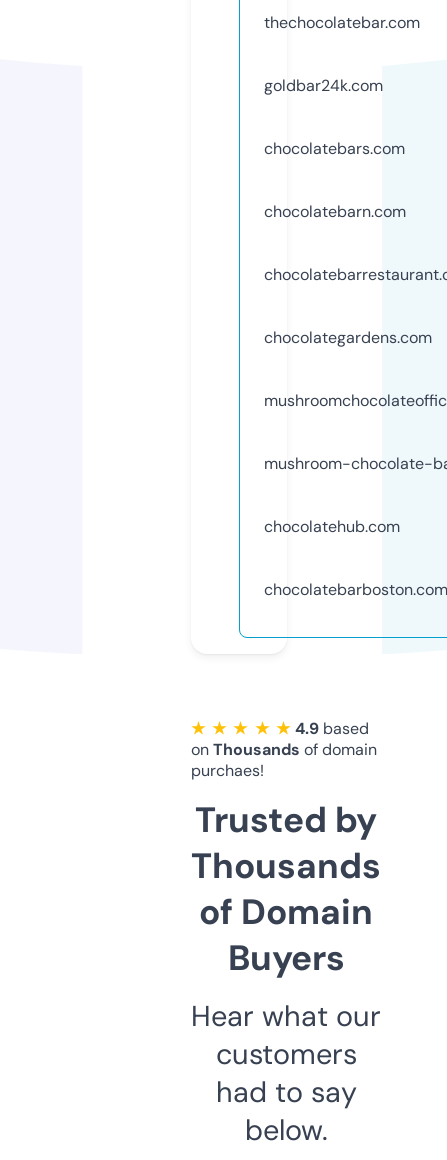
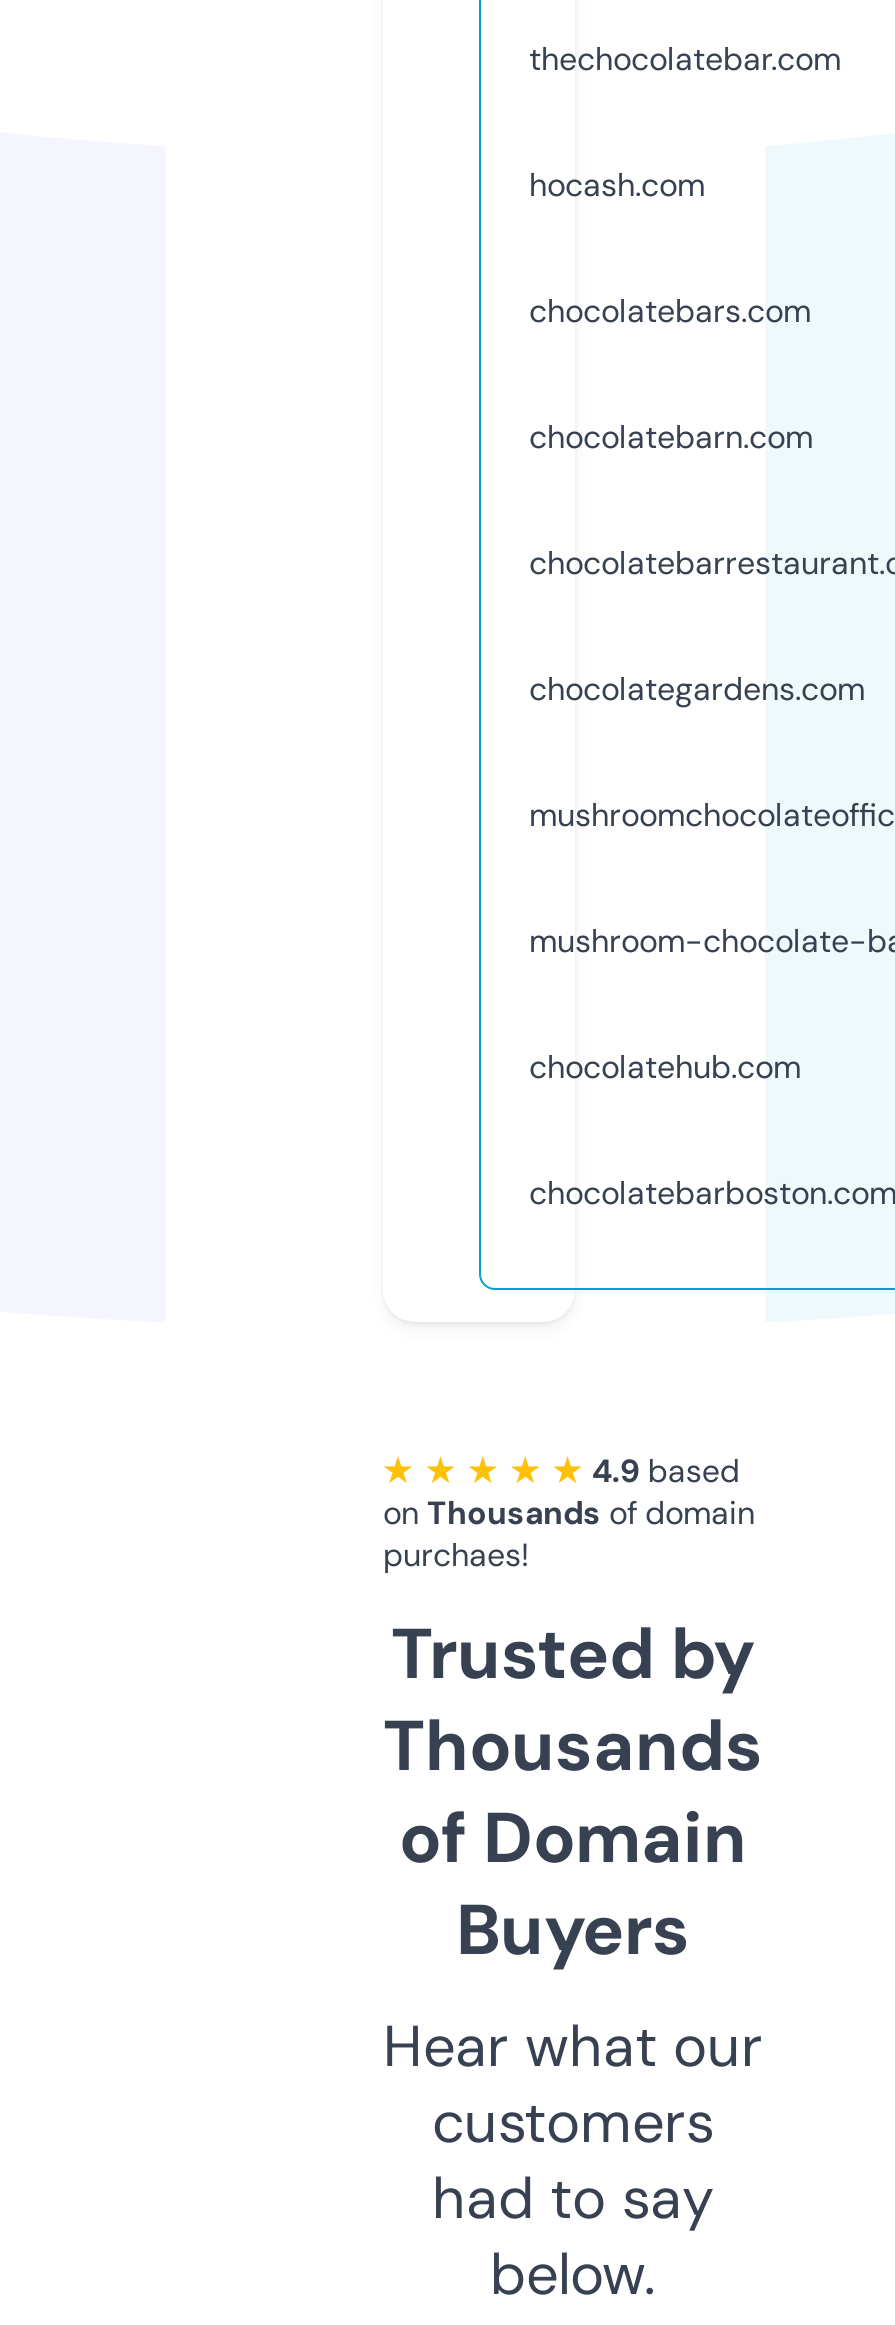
[264,75,383,96] goldbar24k.com -> [529,164,705,206] hocash.com

